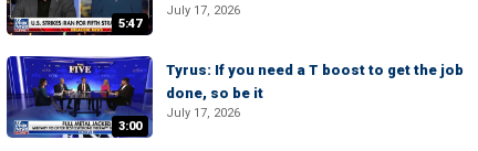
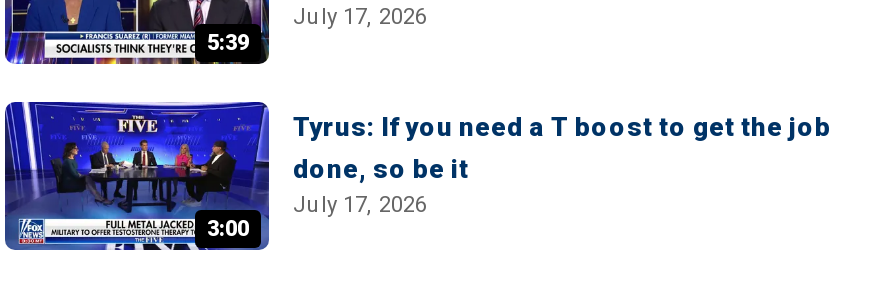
[118,16,142,31] 5:47 -> [207,30,249,56] 5:39

